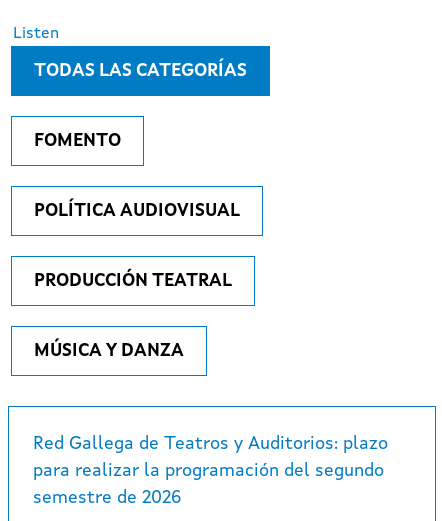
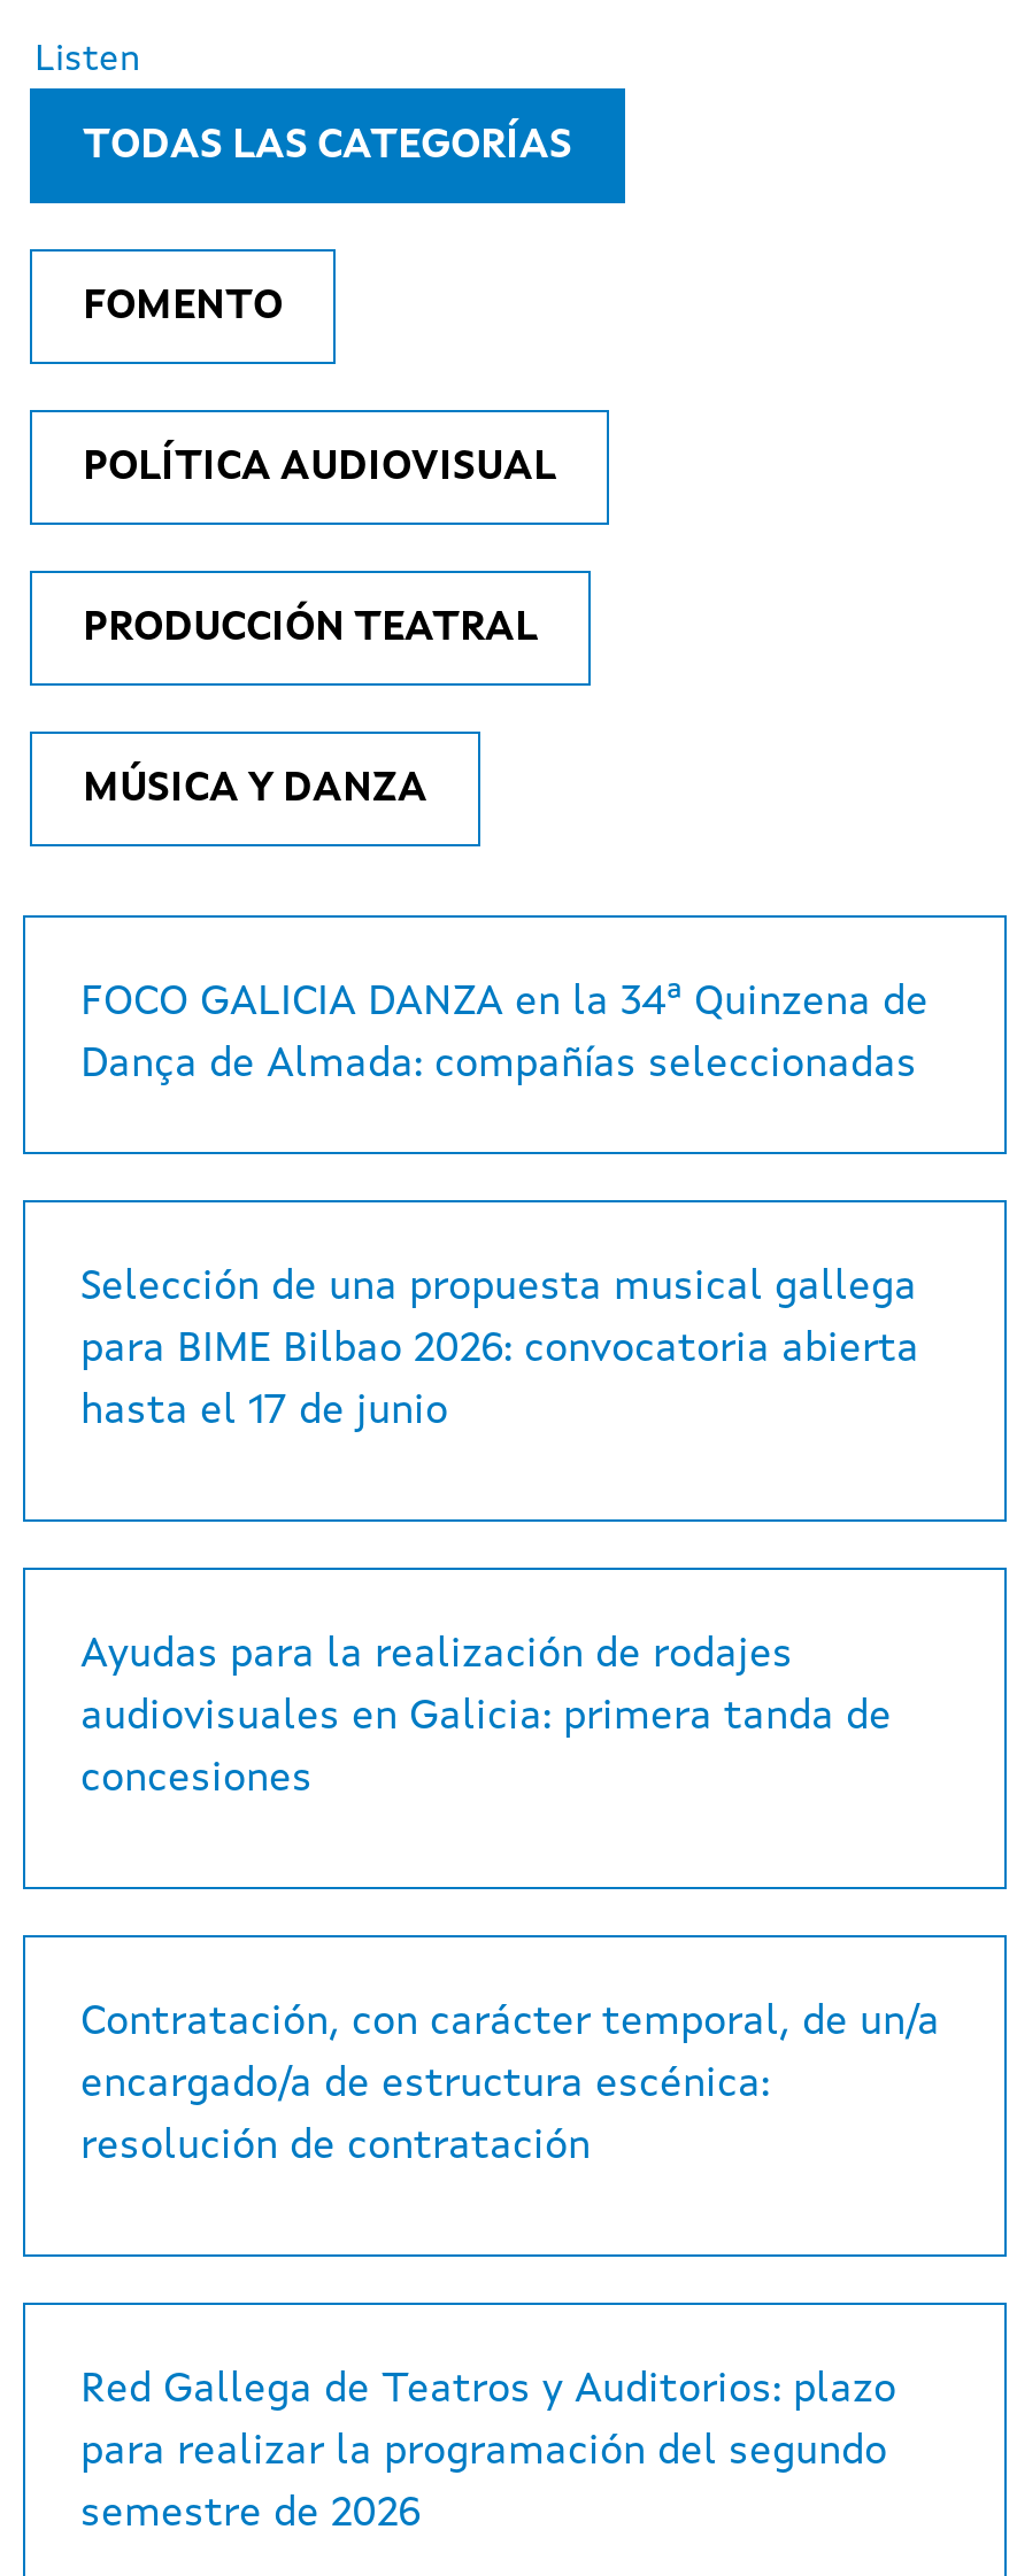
none -> [80,982,929,1085] FOCO GALICIA DANZA en la 34ª Quinzena de | Dança de Almada: compañías seleccionadas
none -> [80,1267,919,1432] Selección de una propuesta musical gallega | para BIME Bilbao 2026: convocatoria abierta | hasta el 17 de junio
none -> [80,1634,892,1800] Ayudas para la realización de rodajes | audiovisuales en Galicia: primera tanda de | concesiones
none -> [80,2002,940,2167] Contratación, con carácter temporal, de un/a | encargado/a de estructura escénica: | resolución de contratación

